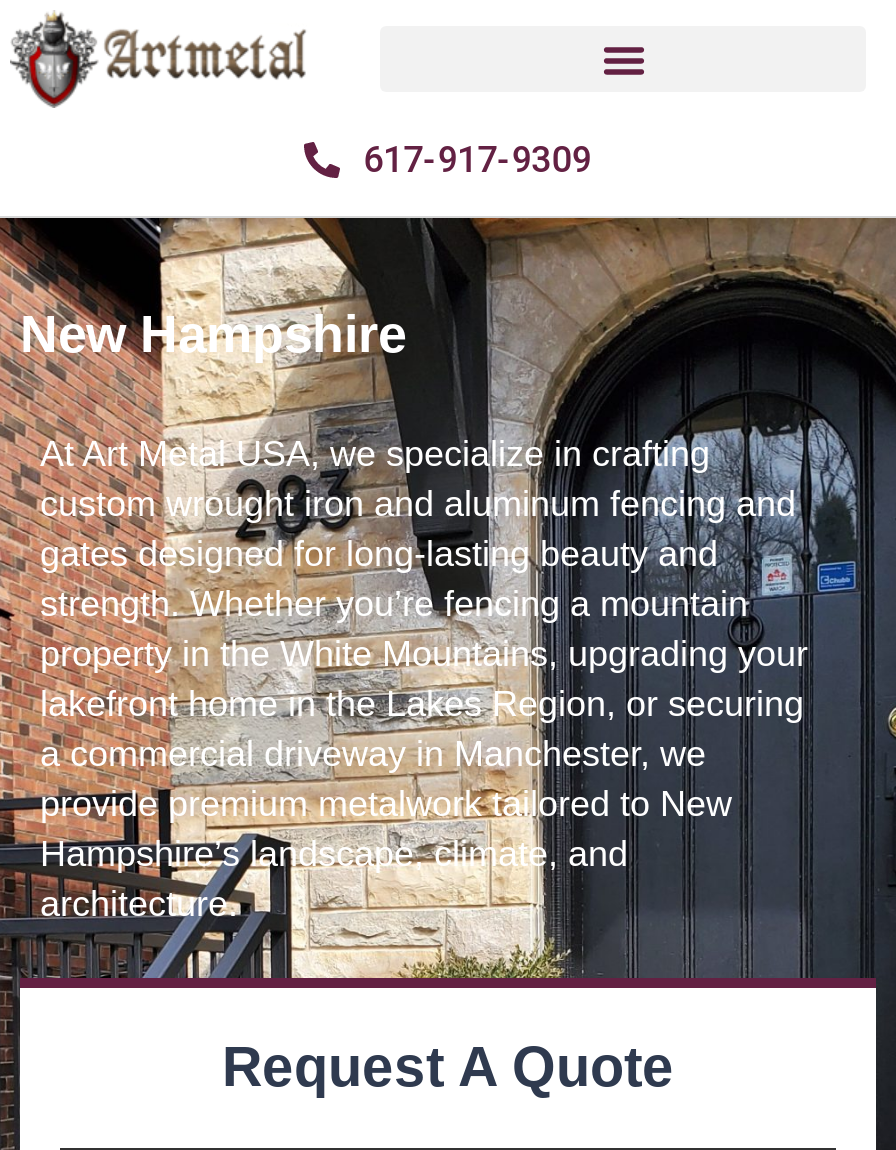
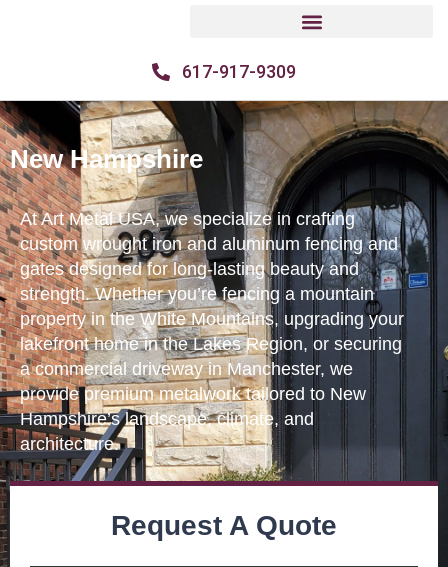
[10,12,306,108] [image] -> none

